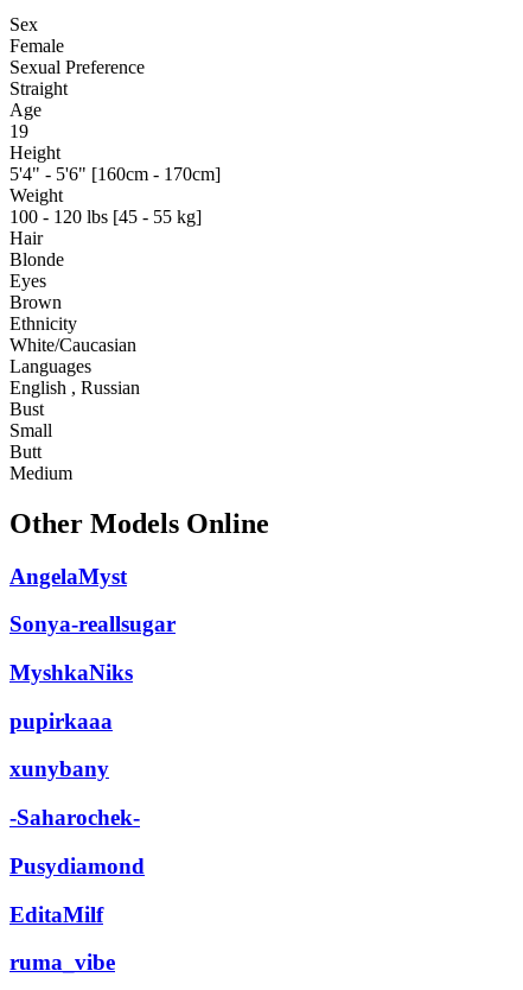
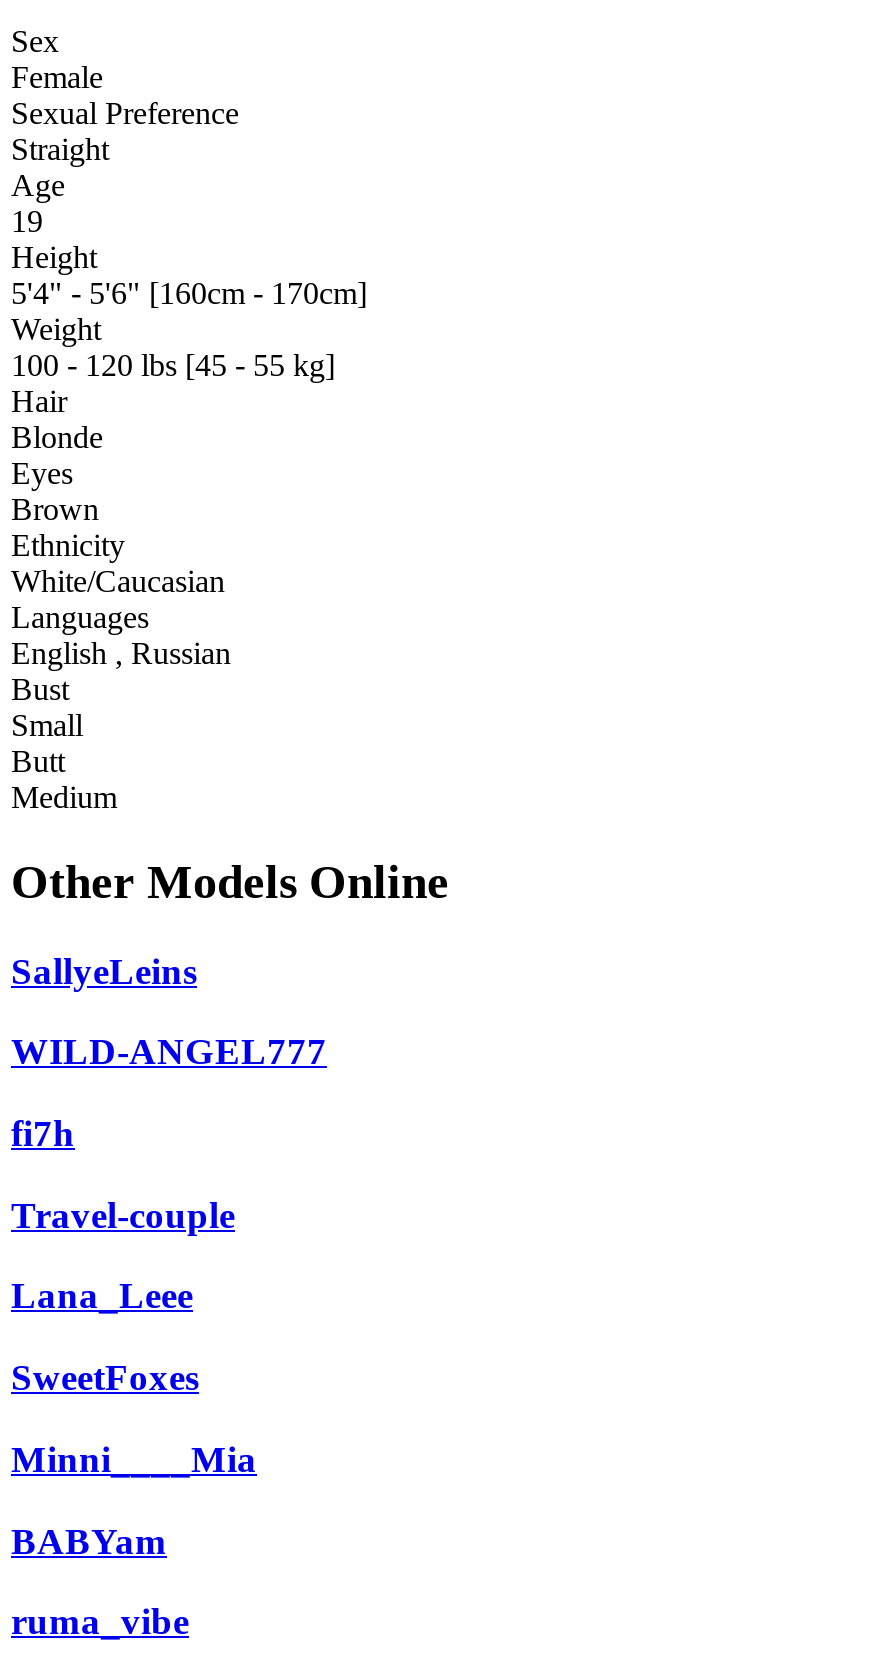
[9,563,127,588] AngelaMyst -> [11,949,197,991] SallyeLeins
[9,612,176,636] Sonya-reallsugar -> [11,1030,327,1072] WILD-ANGEL777
[9,660,133,685] MyshkaNiks -> [11,1112,75,1154] fi7h
[9,708,113,733] pupirkaaa -> [11,1193,235,1235] Travel-couple
[9,757,109,782] xunybany -> [11,1275,193,1317] Lana_Leee
[9,805,140,830] -Saharochek- -> [11,1356,199,1398] SweetFoxes
[9,853,145,878] Pusydiamond -> [11,1438,257,1480] Minni____Mia
[9,902,103,926] EditaMilf -> [11,1519,167,1561] BABYam

